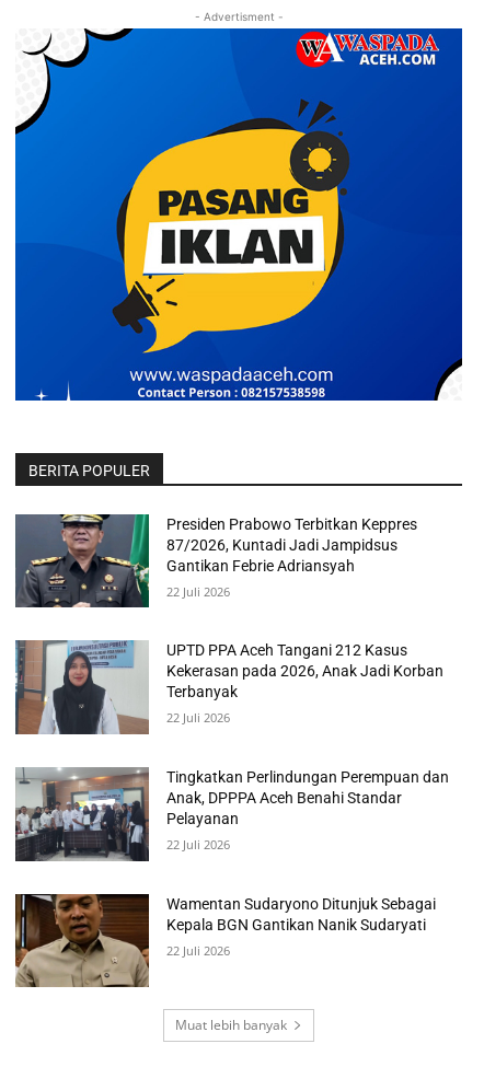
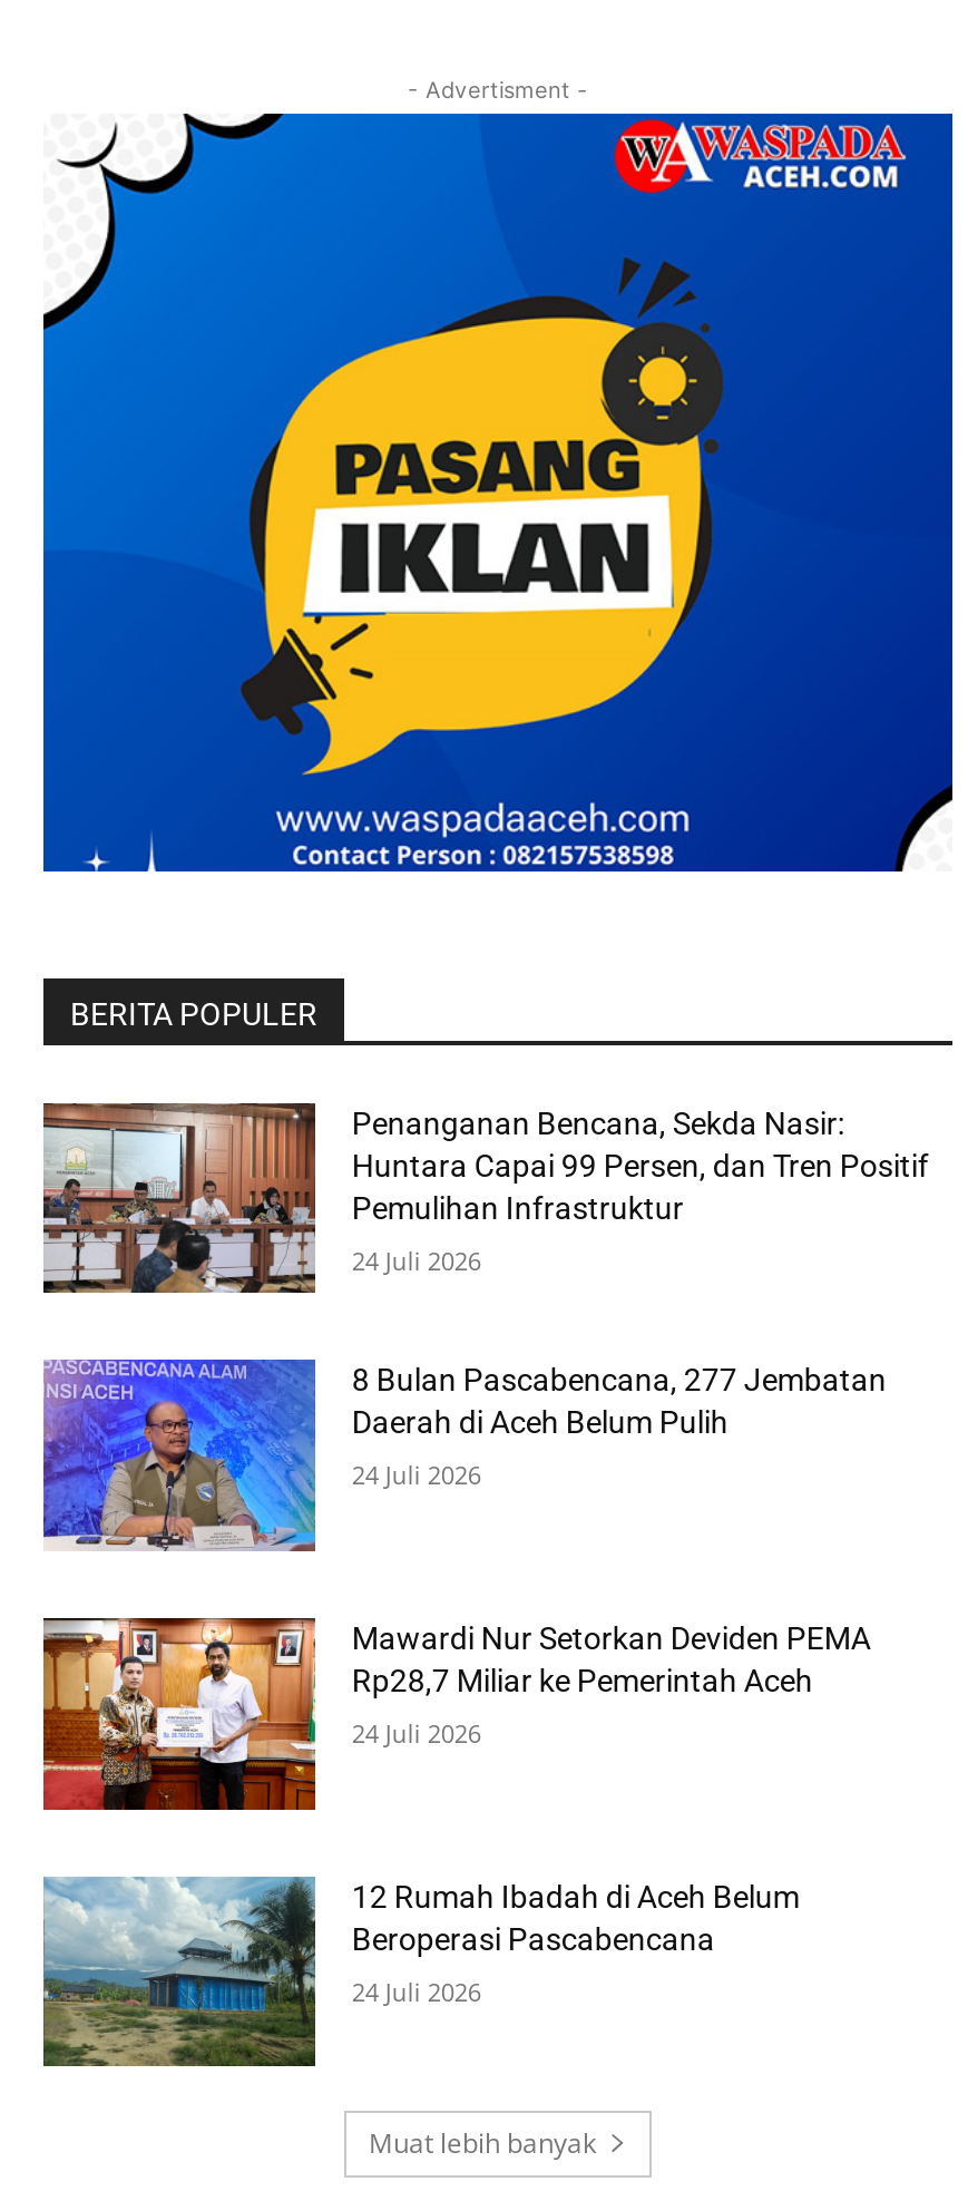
[15,513,418,608] [image] | Presiden Prabowo Terbitkan Keppres | 87/2026, Kuntadi Jadi Jampidsus | Gantikan Febrie Adriansyah -> [43,1101,929,1295] [image] | Penanganan Bencana, Sekda Nasir: | Huntara Capai 99 Persen, dan Tren Positif | Pemulihan Infrastruktur
[167,583,230,599] 22 Juli 2026 -> [352,1243,481,1276] 24 Juli 2026
[14,639,444,735] [image] | UPTD PPA Aceh Tangani 212 Kasus | Kekerasan pada 2026, Anak Jadi Korban | Terbanyak -> [41,1357,886,1551] [image] | 8 Bulan Pascabencana, 277 Jembatan | Daerah di Aceh Belum Pulih
[167,710,230,726] 22 Juli 2026 -> [352,1459,481,1492] 24 Juli 2026
[14,767,449,862] [image] | Tingkatkan Perlindungan Perempuan dan | Anak, DPPPA Aceh Benahi Standar | Pelayanan -> [41,1616,871,1812] [image] | Mawardi Nur Setorkan Deviden PEMA | Rp28,7 Miliar ke Pemerintah Aceh
[167,836,230,853] 22 Juli 2026 -> [352,1716,481,1750] 24 Juli 2026
[14,893,436,988] [image] | Wamentan Sudaryono Ditunjuk Sebagai | Kepala BGN Gantikan Nanik Sudaryati -> [41,1874,800,2066] [image] | 12 Rumah Ibadah di Aceh Belum | Beroperasi Pascabencana
[167,942,230,958] 22 Juli 2026 -> [352,1974,481,2008] 24 Juli 2026

